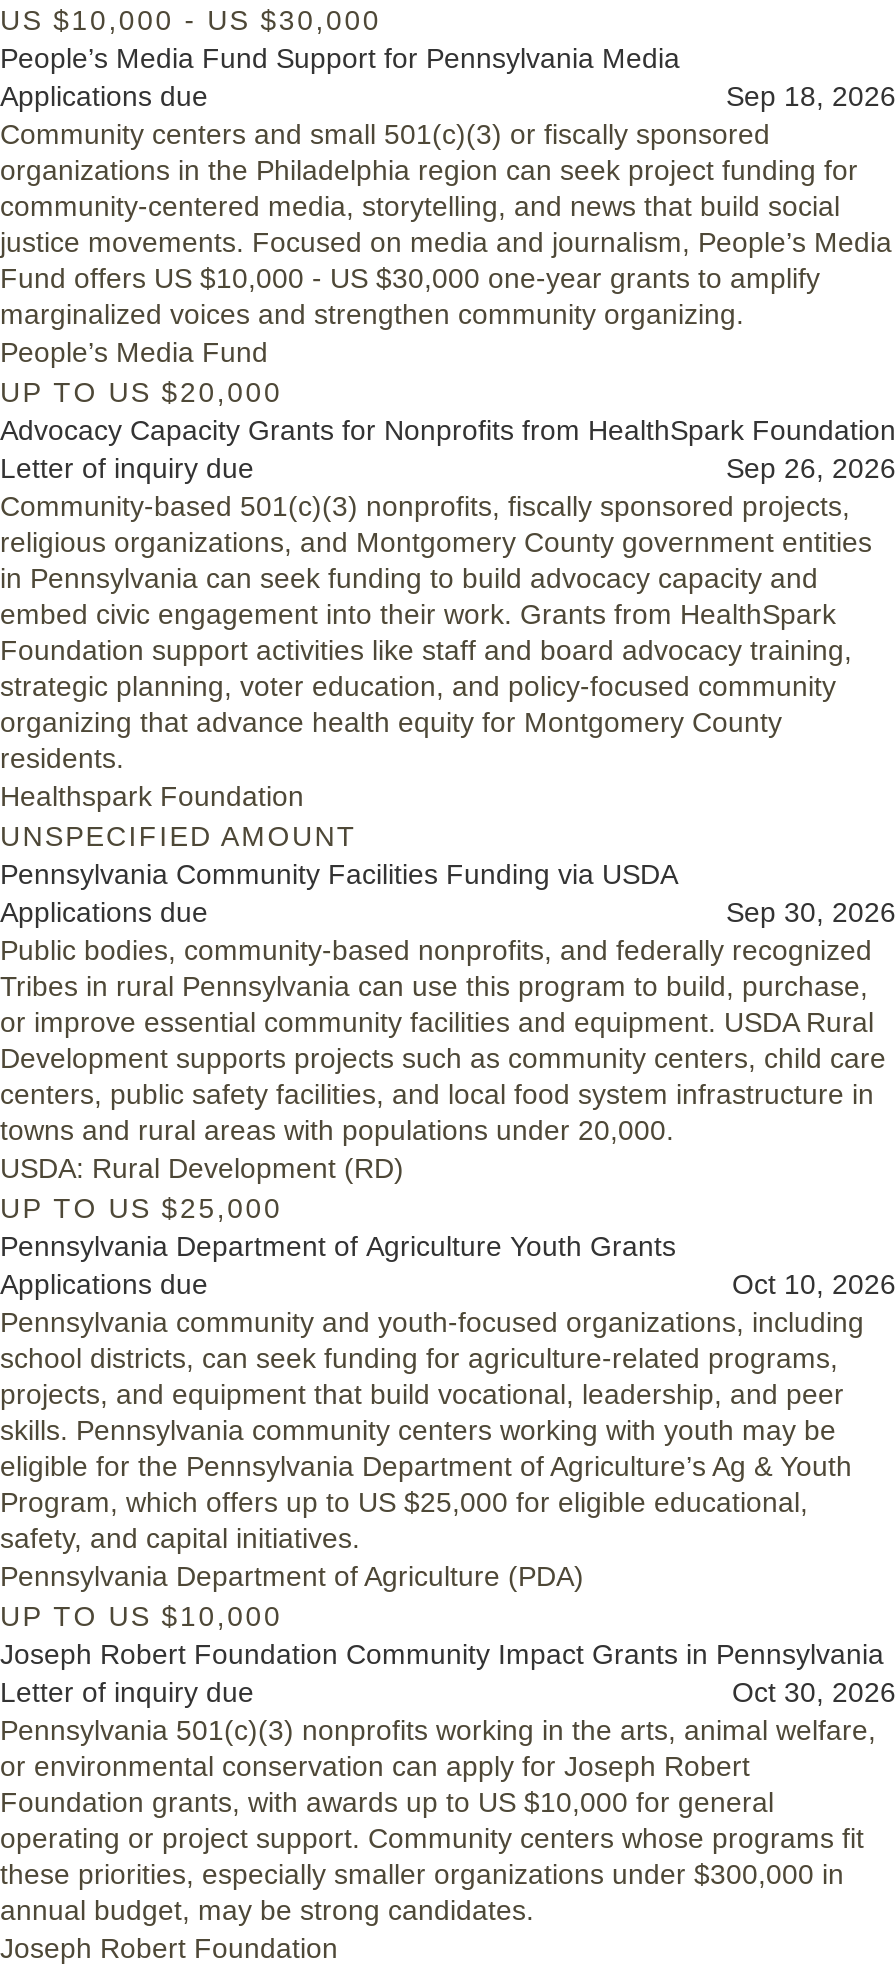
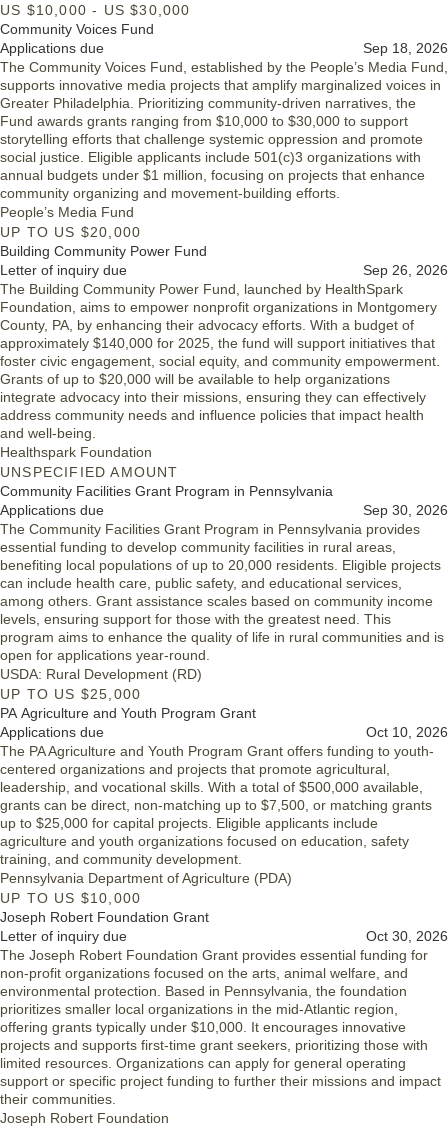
[0,42,680,74] People’s Media Fund Support for Pennsylvania Media -> [0,21,154,37] Community Voices Fund
[0,118,892,330] Community centers and small 501(c)(3) or fiscally sponsored | organizations in the Philadelphia region can seek project funding for | community-centered media, storytelling, and news that build social | justice movements. Focused on media and journalism, People’s Media | Fund offers US $10,000 - US $30,000 one-year grants to amplify | marginalized voices and strengthen community organizing. -> [0,59,448,201] The Community Voices Fund, established by the People’s Media Fund, | supports innovative media projects that amplify marginalized voices in | Greater Philadelphia. Prioritizing community-driven narratives, the | Fund awards grants ranging from $10,000 to $30,000 to support | storytelling efforts that challenge systemic oppression and promote | social justice. Eligible applicants include 501(c)3 organizations with | annual budgets under $1 million, focusing on projects that enhance | community organizing and movement-building efforts.
[0,414,896,446] Advocacy Capacity Grants for Nonprofits from HealthSpark Foundation -> [0,243,207,259] Building Community Power Fund
[0,490,872,774] Community-based 501(c)(3) nonprofits, fiscally sponsored projects, | religious organizations, and Montgomery County government entities | in Pennsylvania can seek funding to build advocacy capacity and | embed civic engagement into their work. Grants from HealthSpark | Foundation support activities like staff and board advocacy training, | strategic planning, voter education, and policy-focused community | organizing that advance health equity for Montgomery County | residents. -> [0,281,440,441] The Building Community Power Fund, launched by HealthSpark | Foundation, aims to empower nonprofit organizations in Montgomery | County, PA, by enhancing their advocacy efforts. With a budget of | approximately $140,000 for 2025, the fund will support initiatives that | foster civic engagement, social equity, and community empowerment. | Grants of up to $20,000 will be available to help organizations | integrate advocacy into their missions, ensuring they can effectively | address community needs and influence policies that impact health | and well-being.
[0,858,678,890] Pennsylvania Community Facilities Funding via USDA -> [0,483,333,499] Community Facilities Grant Program in Pennsylvania
[0,934,886,1146] Public bodies, community-based nonprofits, and federally recognized | Tribes in rural Pennsylvania can use this program to build, purchase, | or improve essential community facilities and equipment. USDA Rural | Development supports projects such as community centers, child care | centers, public safety facilities, and local food system infrastructure in | towns and rural areas with populations under 20,000. -> [0,521,444,663] The Community Facilities Grant Program in Pennsylvania provides | essential funding to develop community facilities in rural areas, | benefiting local populations of up to 20,000 residents. Eligible projects | can include health care, public safety, and educational services, | among others. Grant assistance scales based on community income | levels, ensuring support for those with the greatest need. This | program aims to enhance the quality of life in rural communities and is | open for applications year-round.
[0,1230,676,1262] Pennsylvania Department of Agriculture Youth Grants -> [0,705,256,721] PA Agriculture and Youth Program Grant
[0,1306,864,1554] Pennsylvania community and youth-focused organizations, including | school districts, can seek funding for agriculture-related programs, | projects, and equipment that build vocational, leadership, and peer | skills. Pennsylvania community centers working with youth may be | eligible for the Pennsylvania Department of Agriculture’s Ag & Youth | Program, which offers up to US $25,000 for eligible educational, | safety, and capital initiatives. -> [0,743,434,867] The PA Agriculture and Youth Program Grant offers funding to youth- | centered organizations and projects that promote agricultural, | leadership, and vocational skills. With a total of $500,000 available, | grants can be direct, non-matching up to $7,500, or matching grants | up to $25,000 for capital projects. Eligible applicants include | agriculture and youth organizations focused on education, safety | training, and community development.
[0,1638,884,1670] Joseph Robert Foundation Community Impact Grants in Pennsylvania -> [0,909,209,925] Joseph Robert Foundation Grant
[0,1714,876,1926] Pennsylvania 501(c)(3) nonprofits working in the arts, animal welfare, | or environmental conservation can apply for Joseph Robert | Foundation grants, with awards up to US $10,000 for general | operating or project support. Community centers whose programs fit | these priorities, especially smaller organizations under $300,000 in | annual budget, may be strong candidates. -> [0,947,441,1107] The Joseph Robert Foundation Grant provides essential funding for | non-profit organizations focused on the arts, animal welfare, and | environmental protection. Based in Pennsylvania, the foundation | prioritizes smaller local organizations in the mid-Atlantic region, | offering grants typically under $10,000. It encourages innovative | projects and supports first-time grant seekers, prioritizing those with | limited resources. Organizations can apply for general operating | support or specific project funding to further their missions and impact | their communities.

